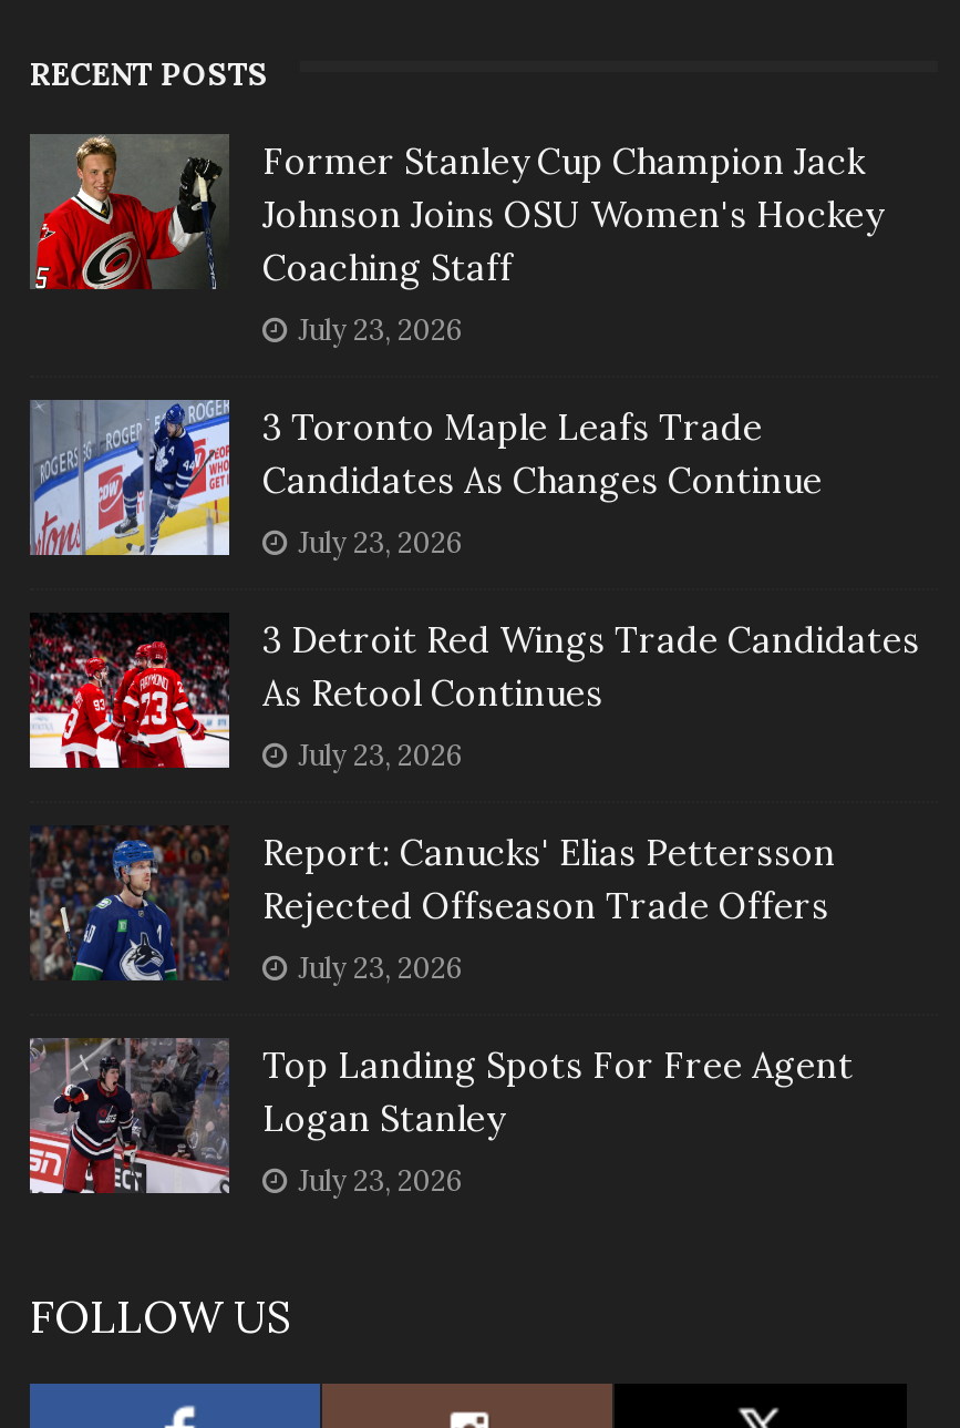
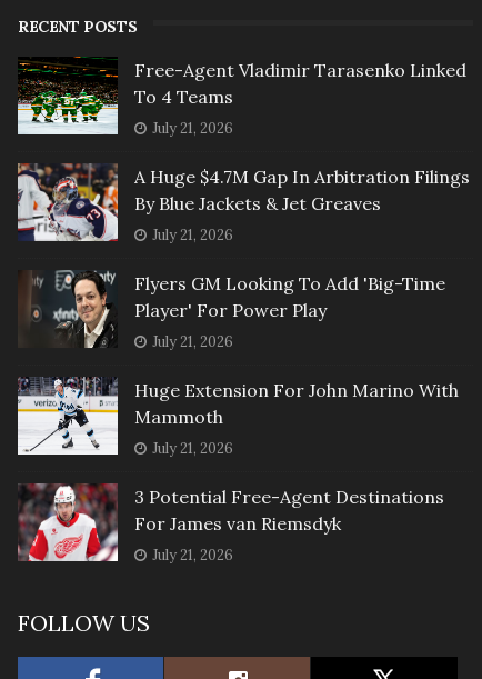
[30,134,882,291] [image] | Former Stanley Cup Champion Jack | Johnson Joins OSU Women's Hockey | Coaching Staff -> [18,56,466,136] [image] | Free-Agent Vladimir Tarasenko Linked | To 4 Teams
[298,312,464,350] July 23, 2026 -> [152,119,233,138] July 21, 2026
[28,398,823,557] [image] | 3 Toronto Maple Leafs Trade | Candidates As Changes Continue -> [18,162,470,242] [image] | A Huge $4.7M Gap In Arbitration Filings | By Blue Jackets & Jet Greaves
[298,525,464,563] July 23, 2026 -> [152,226,233,245] July 21, 2026
[28,613,920,770] [image] | 3 Detroit Red Wings Trade Candidates | As Retool Continues -> [19,270,445,349] [image] | Flyers GM Looking To Add 'Big-Time | Player' For Power Play
[298,738,464,775] July 23, 2026 -> [152,333,233,352] July 21, 2026
[30,825,836,983] [image] | Report: Canucks' Elias Pettersson | Rejected Offseason Trade Offers -> [17,377,459,456] [image] | Huge Extension For John Marino With | Mammoth
[298,951,464,988] July 23, 2026 -> [152,440,233,458] July 21, 2026
[28,1038,854,1195] [image] | Top Landing Spots For Free Agent | Logan Stanley -> [19,483,444,562] [image] | 3 Potential Free-Agent Destinations | For James van Riemsdyk
[298,1163,464,1201] July 23, 2026 -> [152,546,233,565] July 21, 2026

